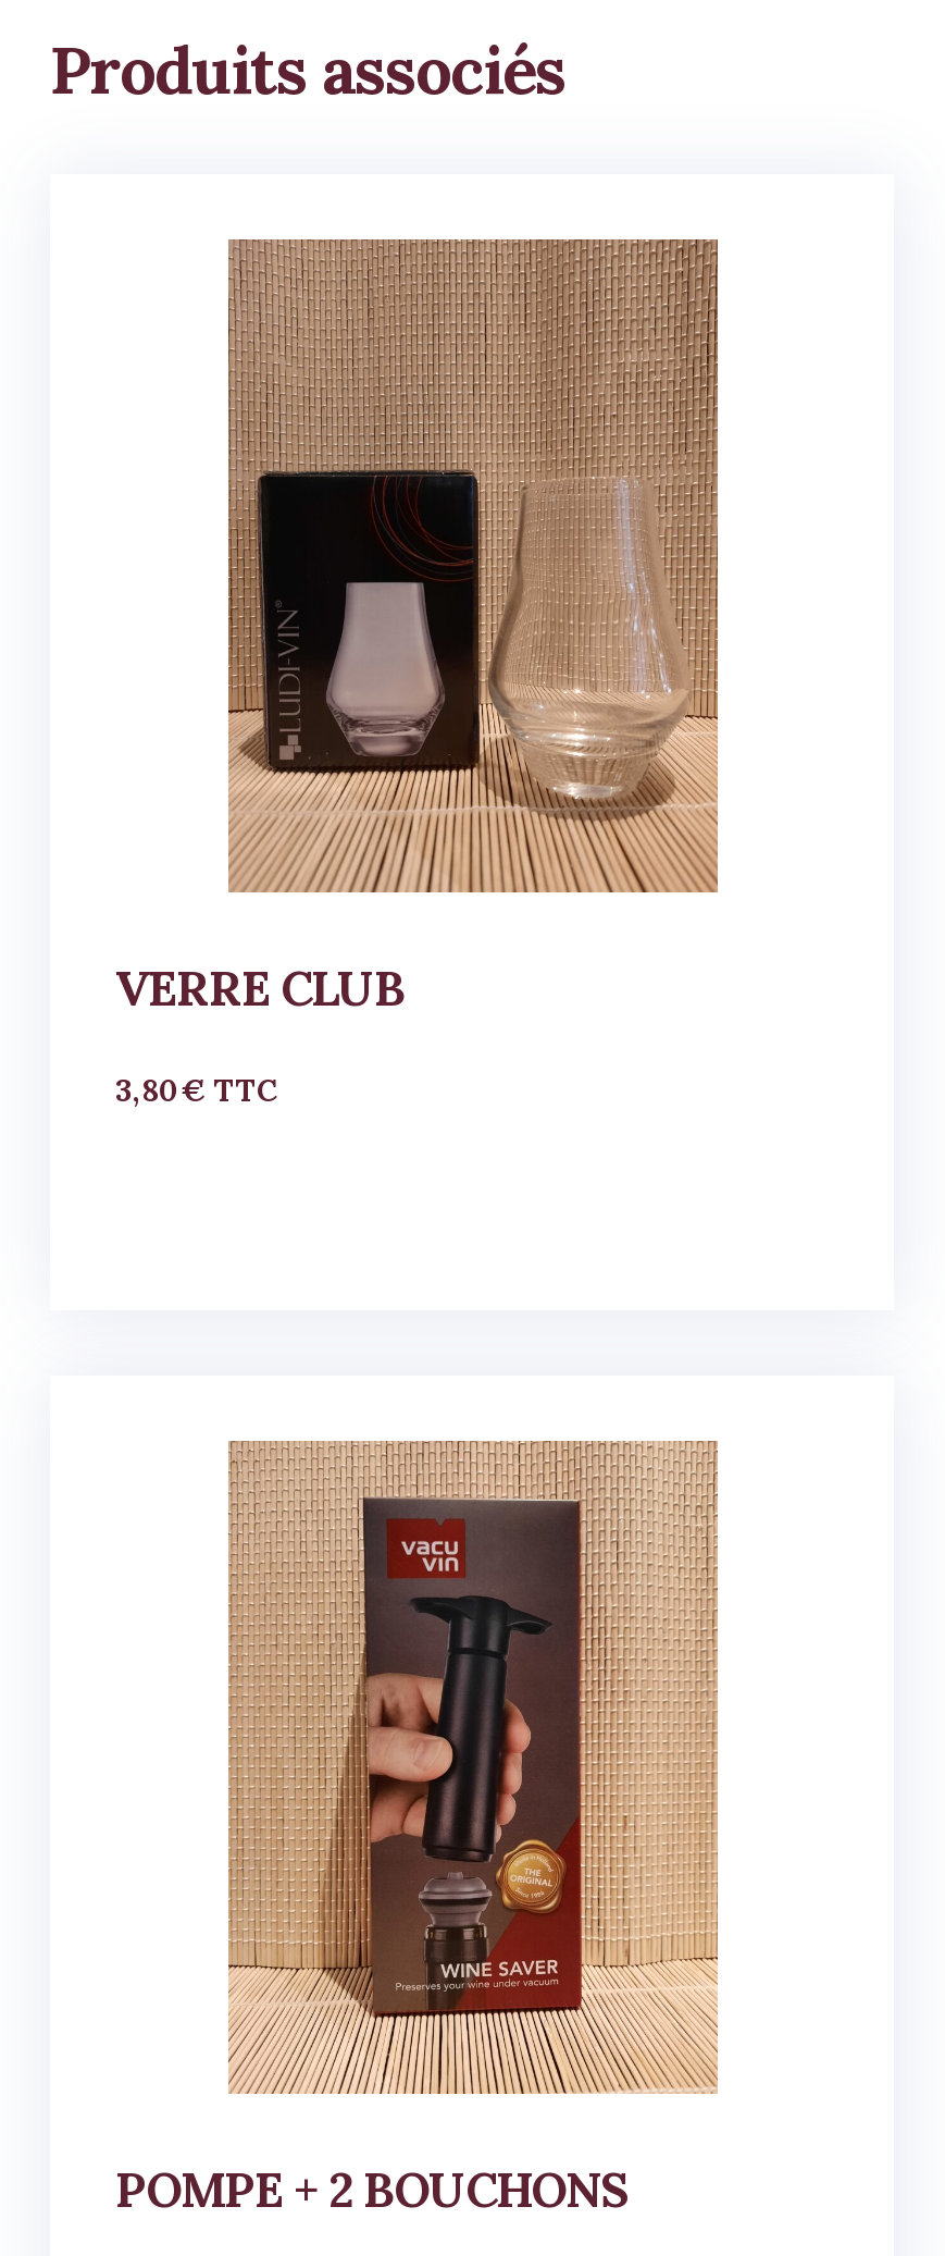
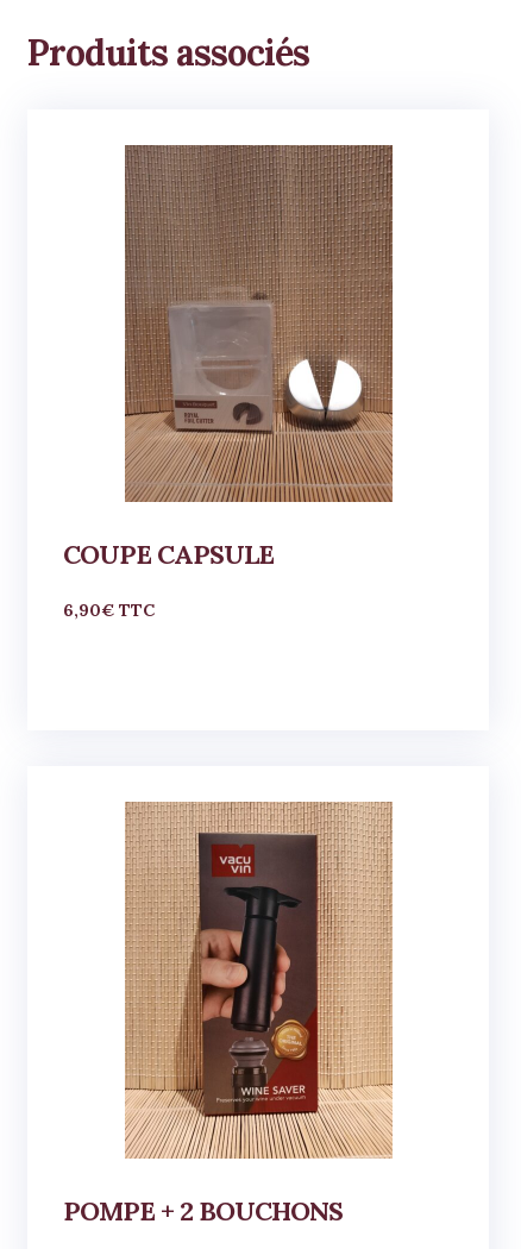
[115,239,718,1019] [image] | VERRE CLUB -> [63,146,393,571] [image] | COUPE CAPSULE
[115,1070,204,1109] 3,80€ -> [63,599,114,620] 6,90€

